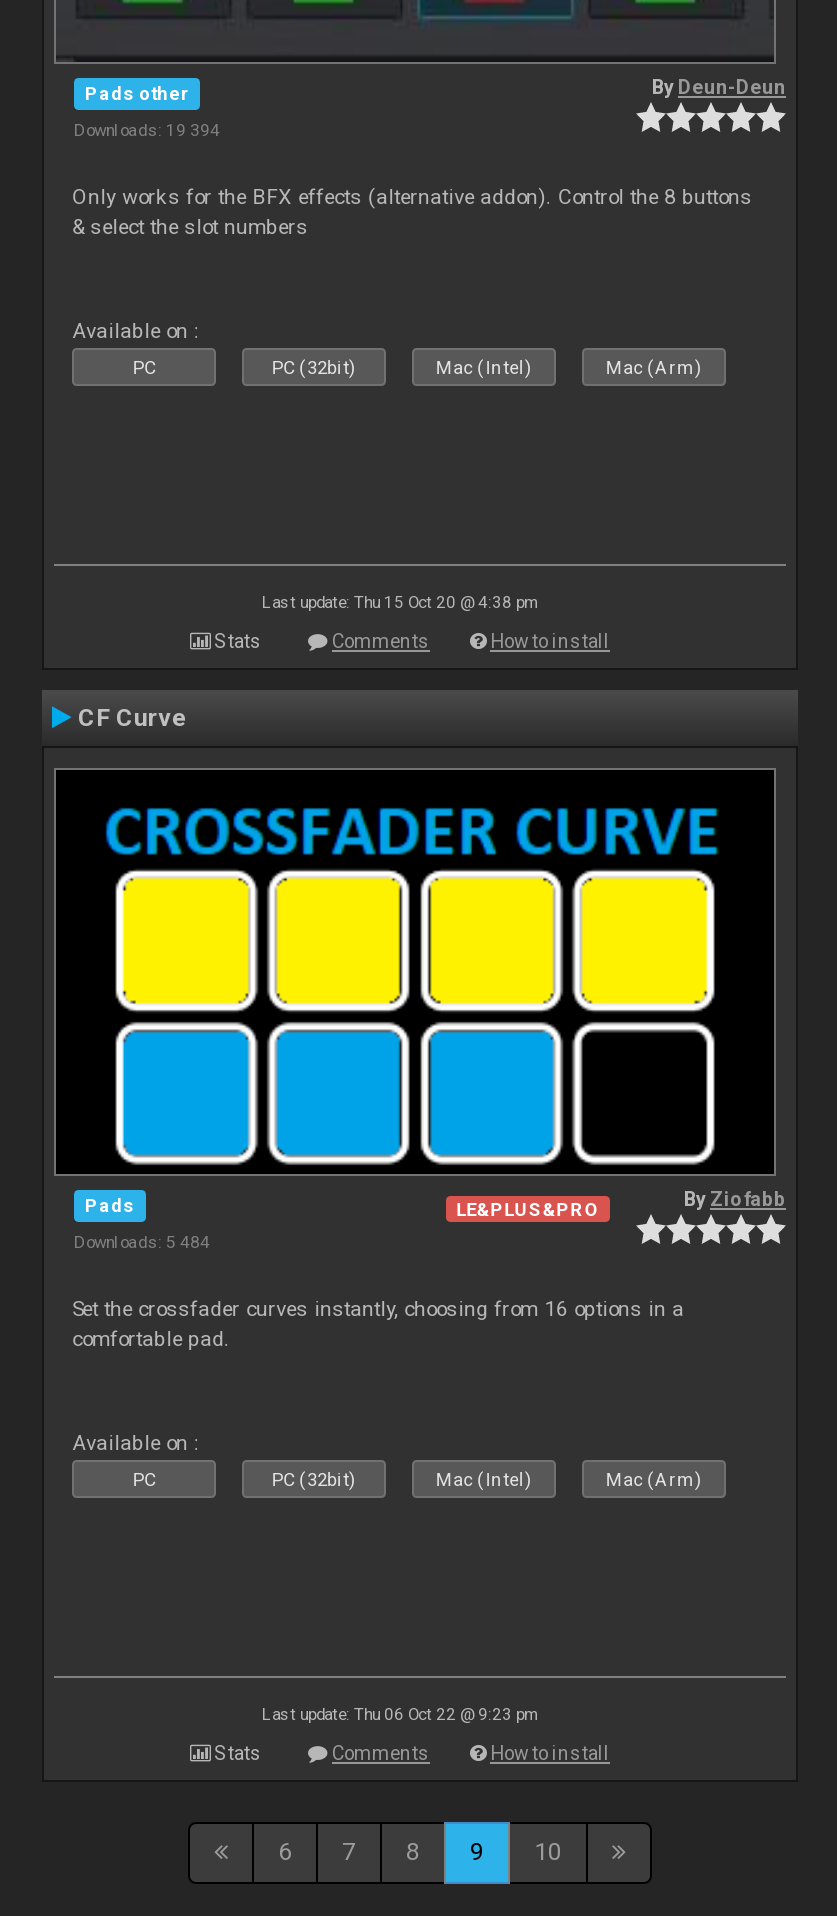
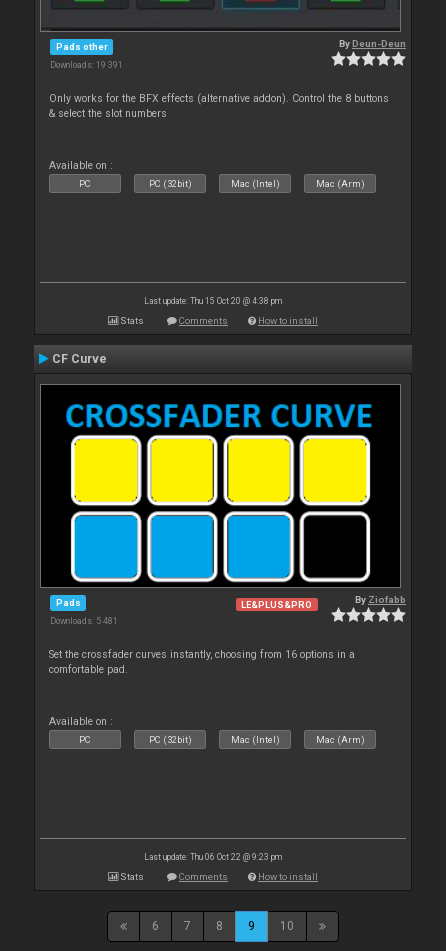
[74,119,220,139] Downloads: 19 394 -> [50,60,123,70] Downloads: 19 391
[74,1231,210,1251] Downloads: 5 484 -> [50,616,118,626] Downloads: 5 481

